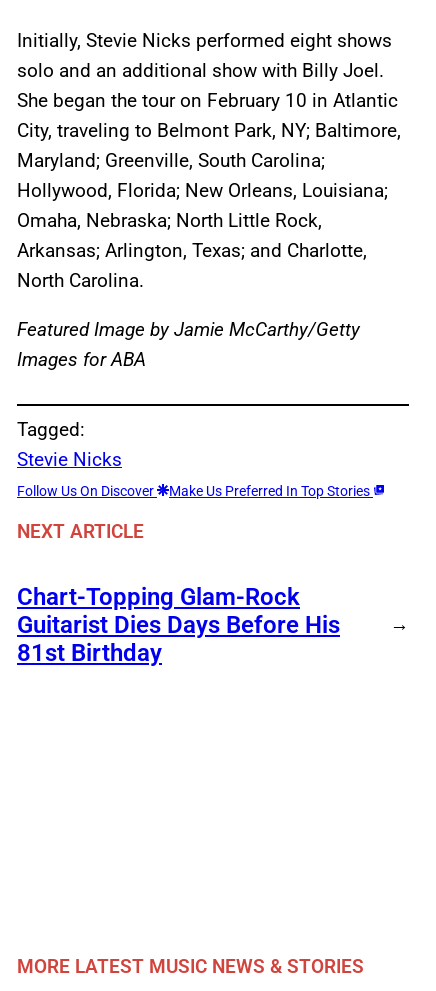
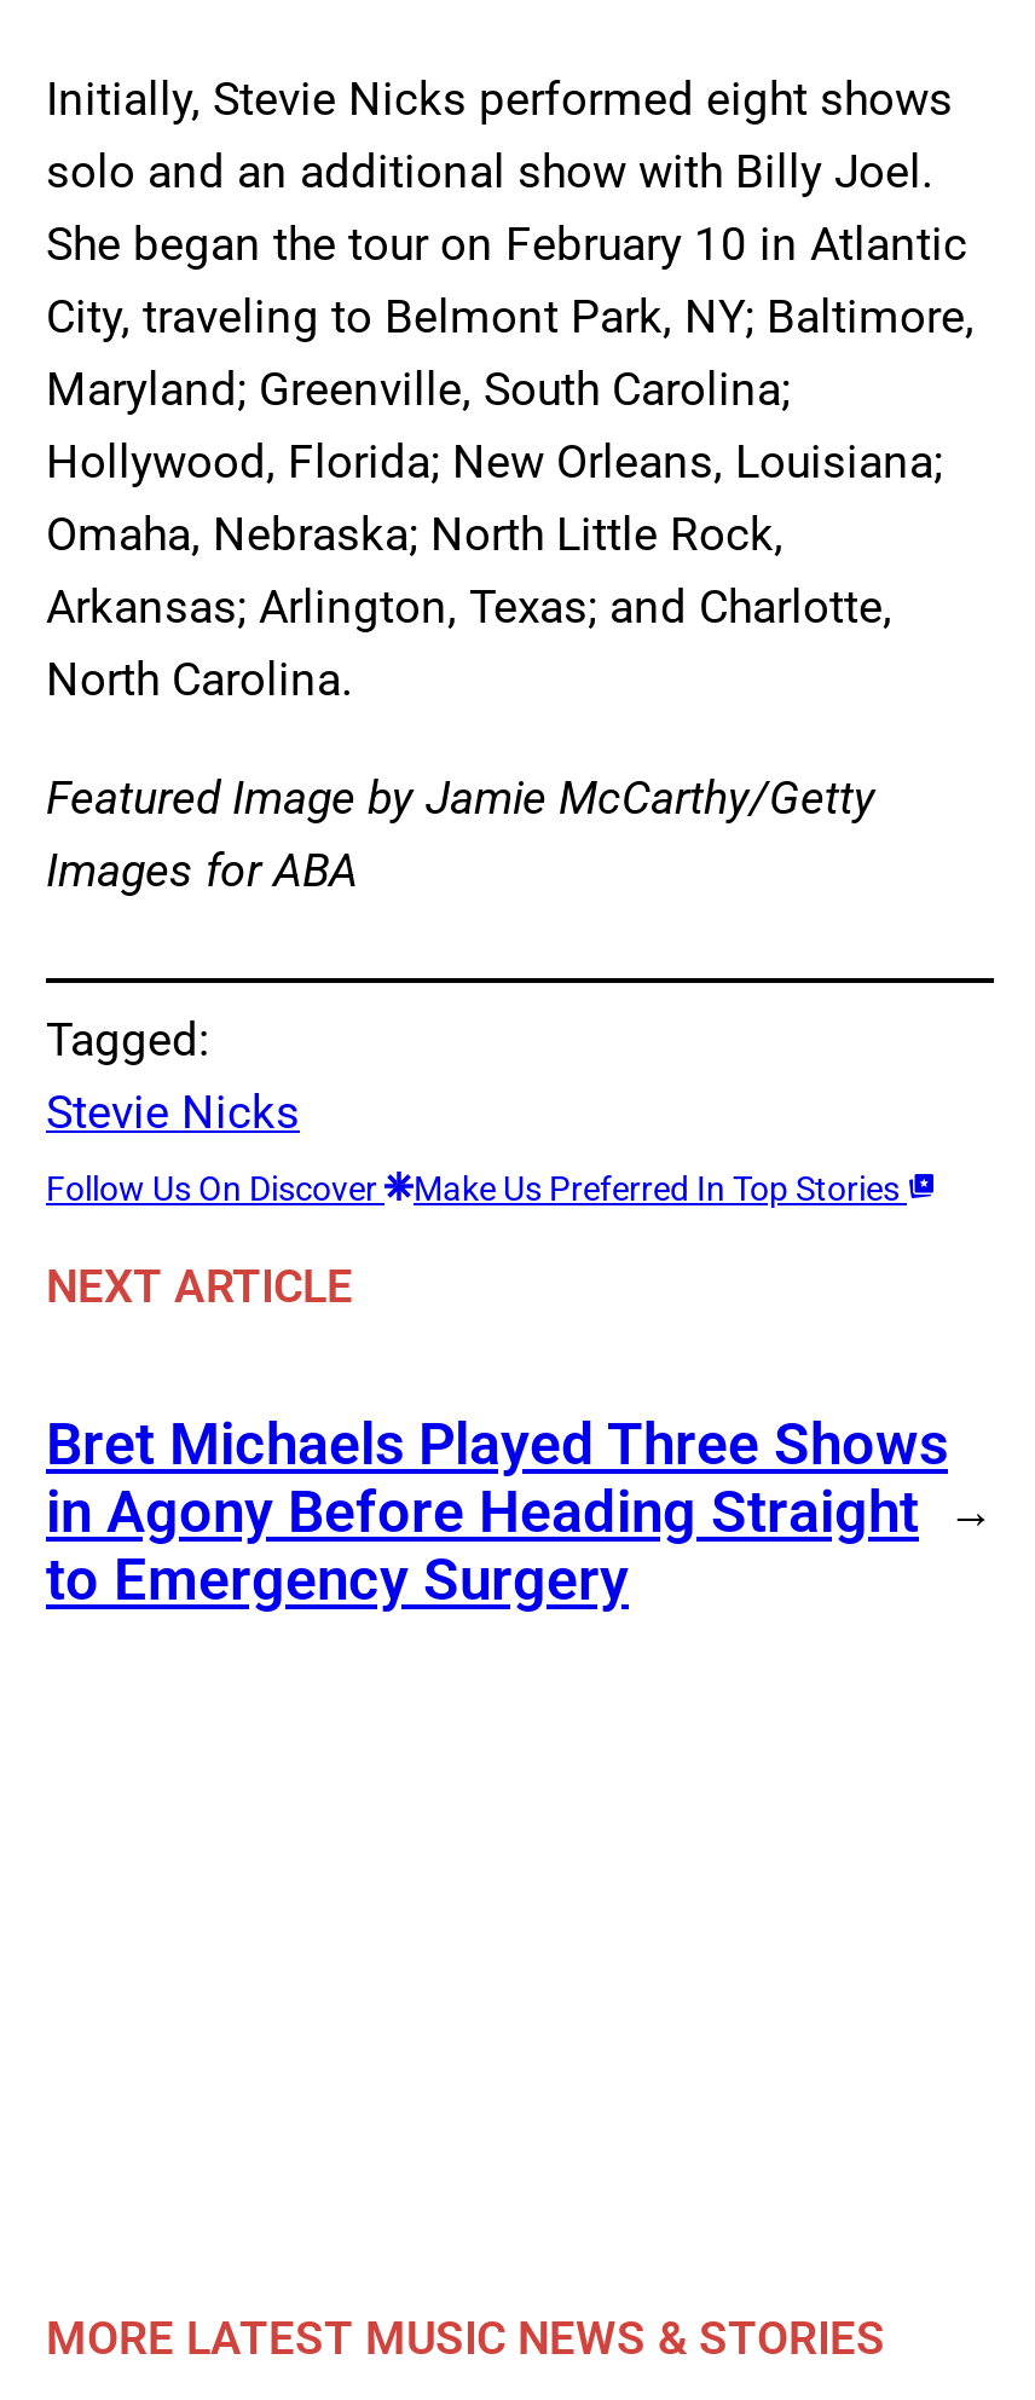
[17,583,340,667] Chart-Topping Glam-Rock | Guitarist Dies Days Before His | 81st Birthday -> [46,1410,948,1613] Bret Michaels Played Three Shows | in Agony Before Heading Straight | to Emergency Surgery

